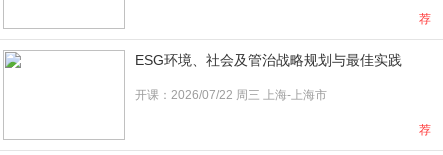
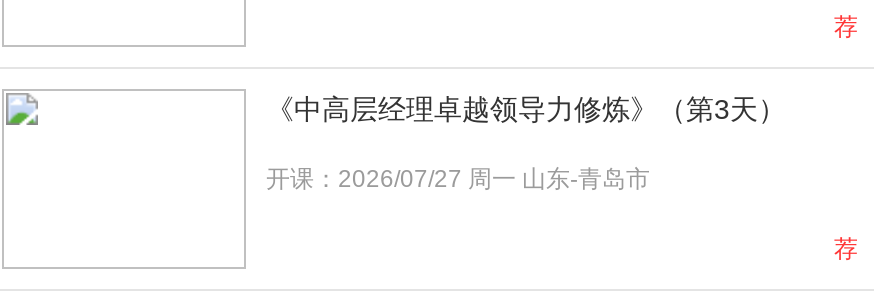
[135,52,402,68] ESG环境、社会及管治战略规划与最佳实践 -> [266,93,786,125] 《中高层经理卓越领导力修炼》（第3天）
[135,88,327,102] 开课：2026/07/22 周三 上海-上海市 -> [266,165,650,193] 开课：2026/07/27 周一 山东-青岛市

